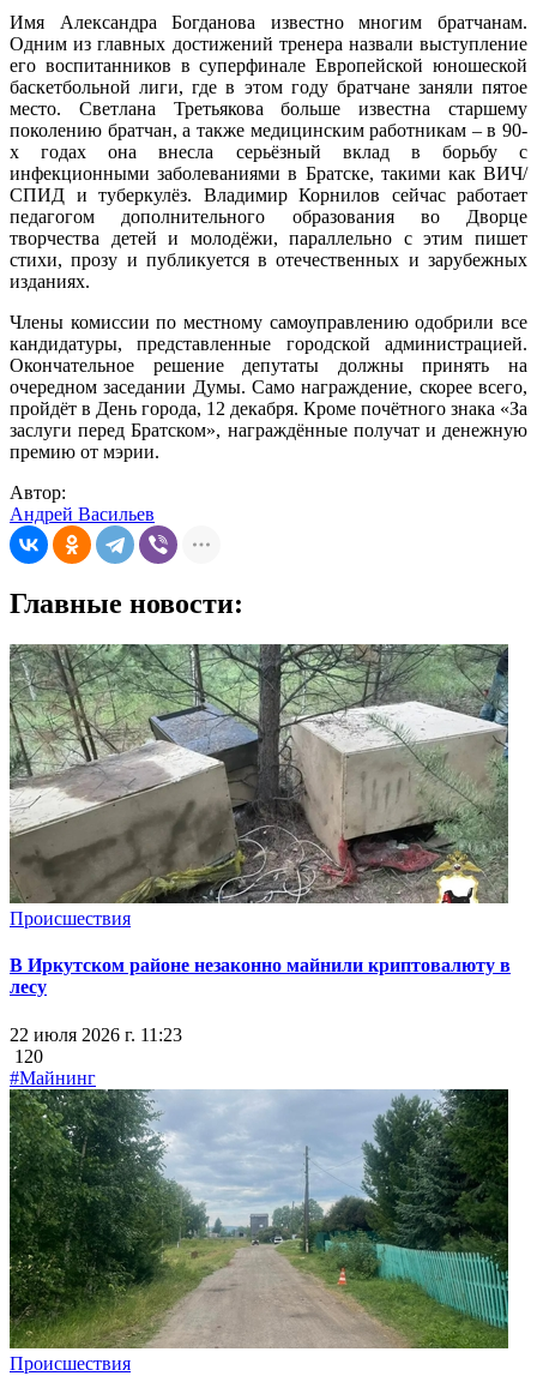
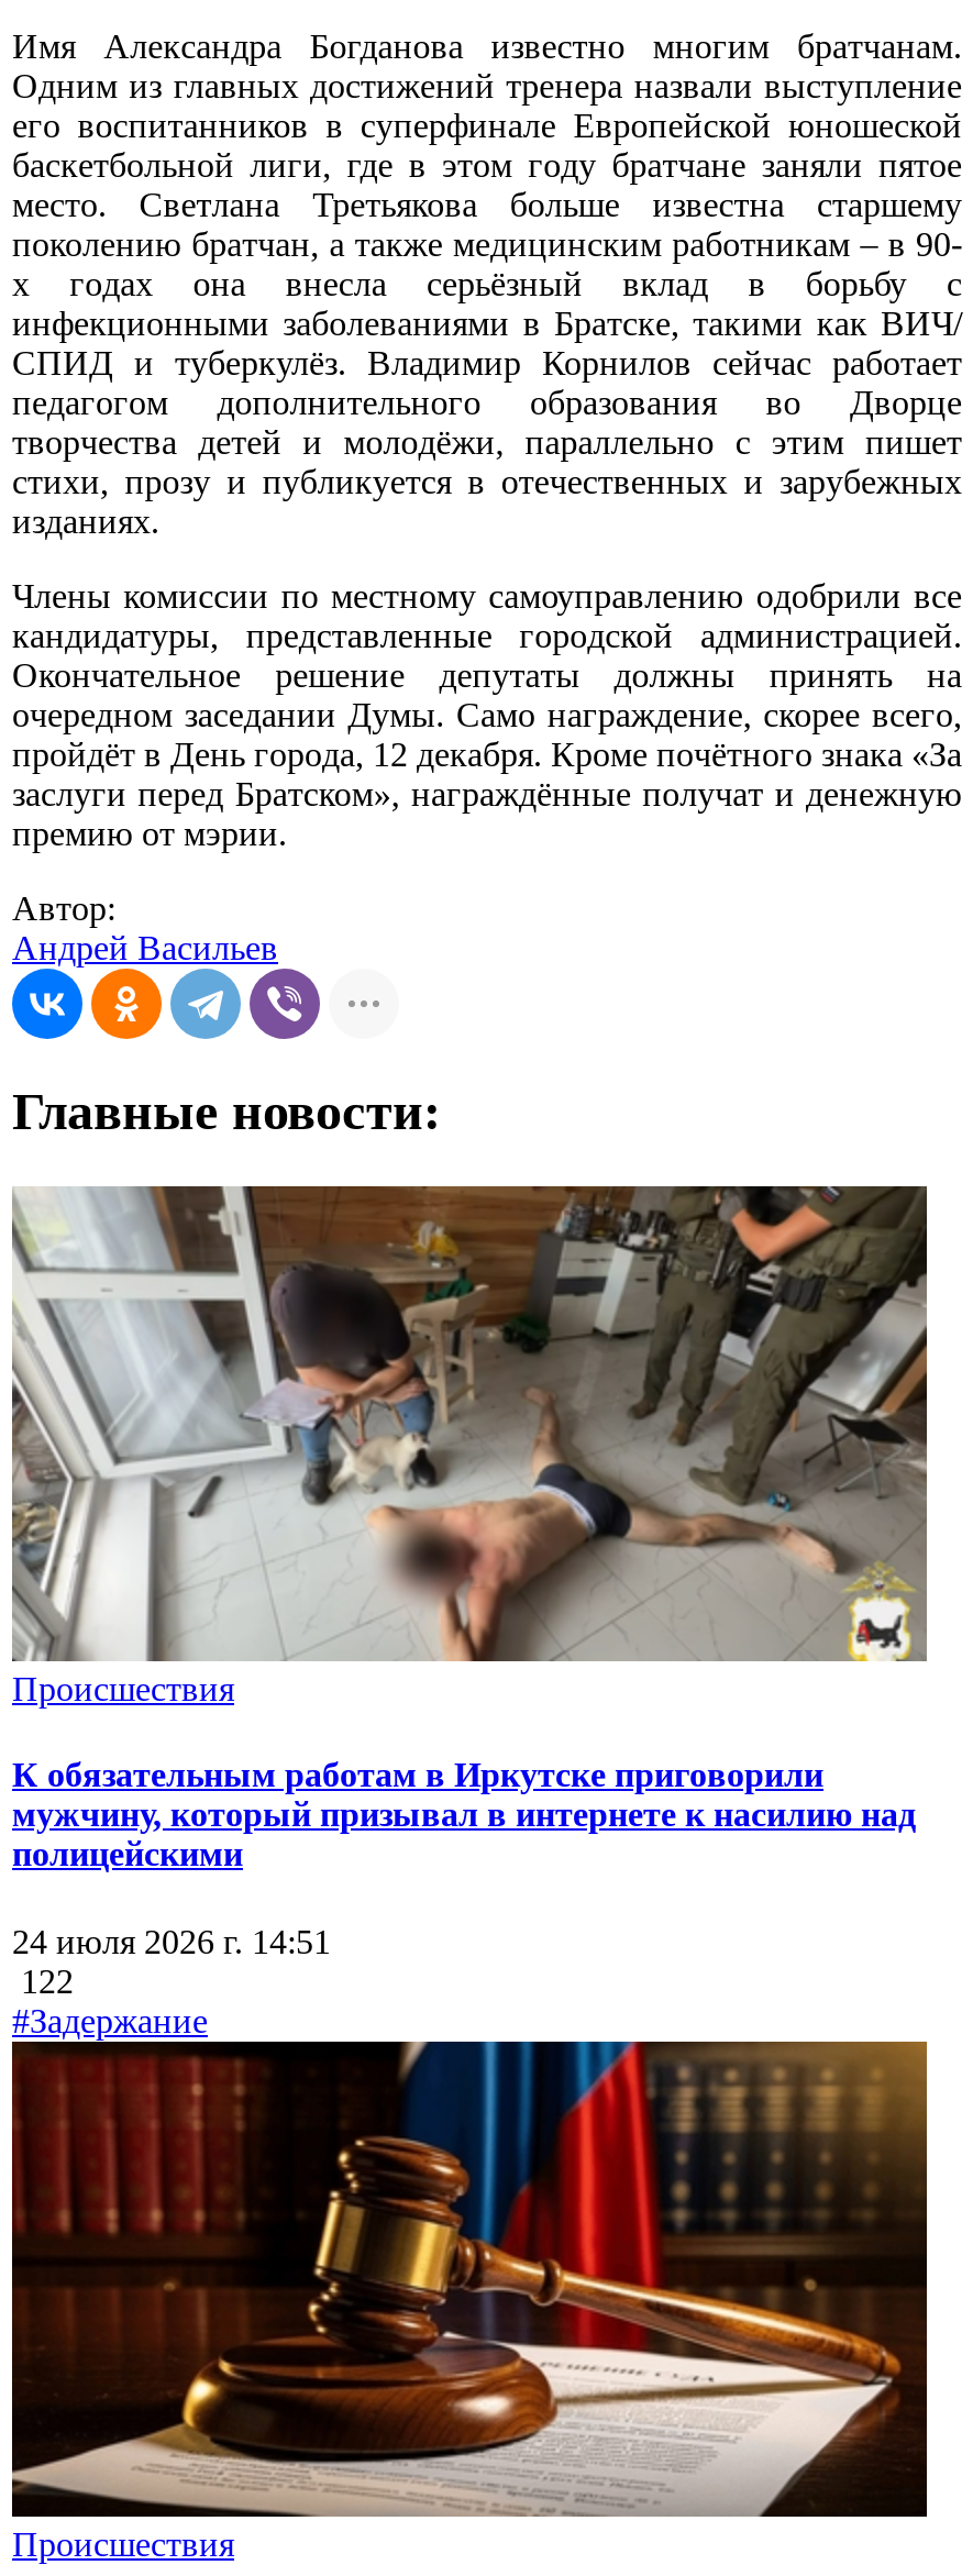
[8,643,509,905] [image] -> [12,1184,929,1663] [image]
[10,955,511,997] В Иркутском районе незаконно майнили криптовалюту в | лесу -> [12,1756,916,1873] К обязательным работам в Иркутске приговорили | мужчину, который призывал в интернете к насилию над | полицейскими
[10,1024,182,1088] 22 июля 2026 г. 11:23 | 120 | #Майнинг -> [12,1922,331,2039] 24 июля 2026 г. 14:51 | 122 | #Задержание
[8,1088,509,1350] [image] -> [10,2039,929,2519] [image]

